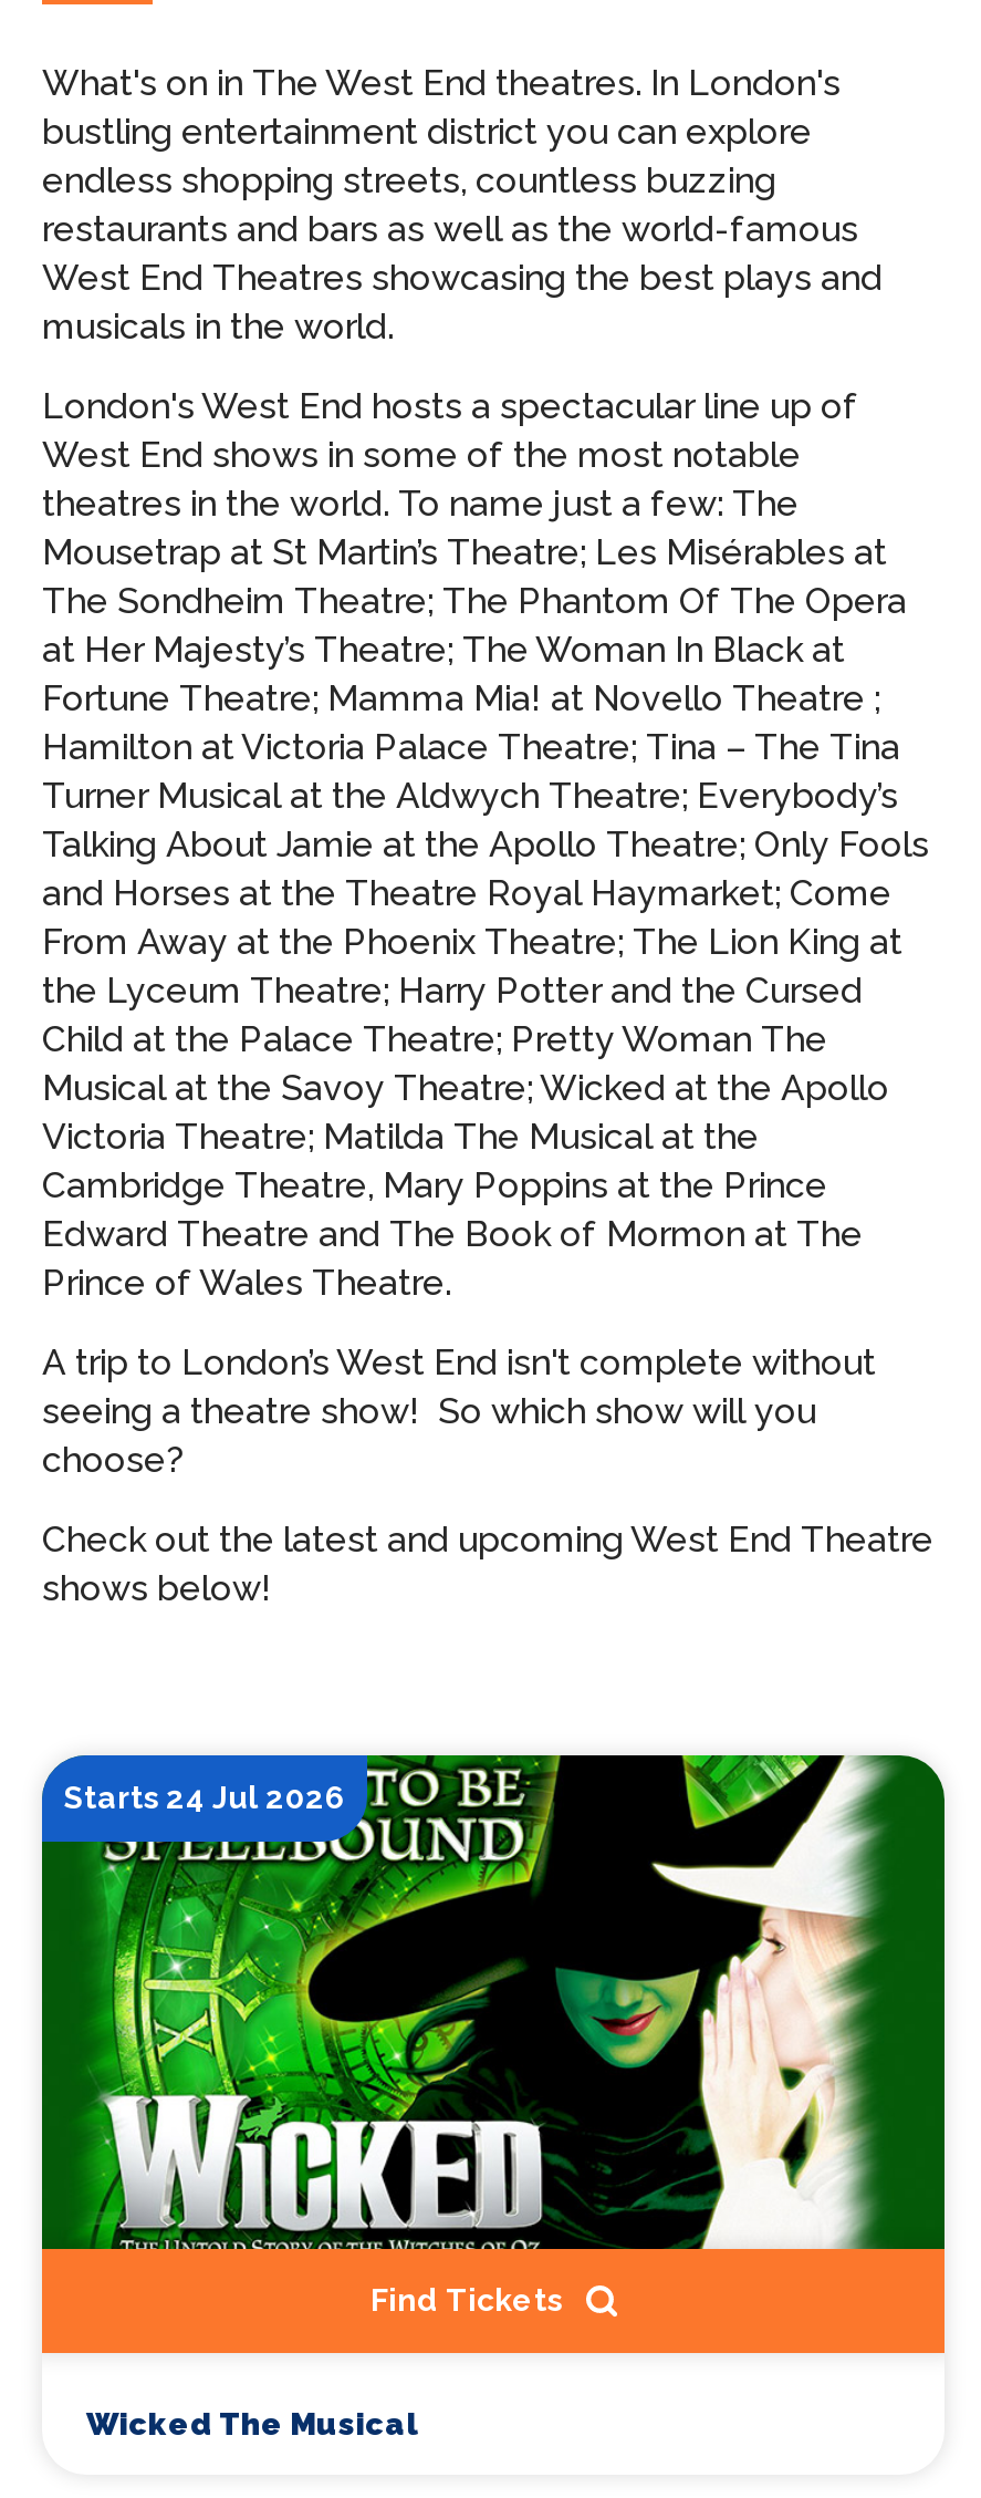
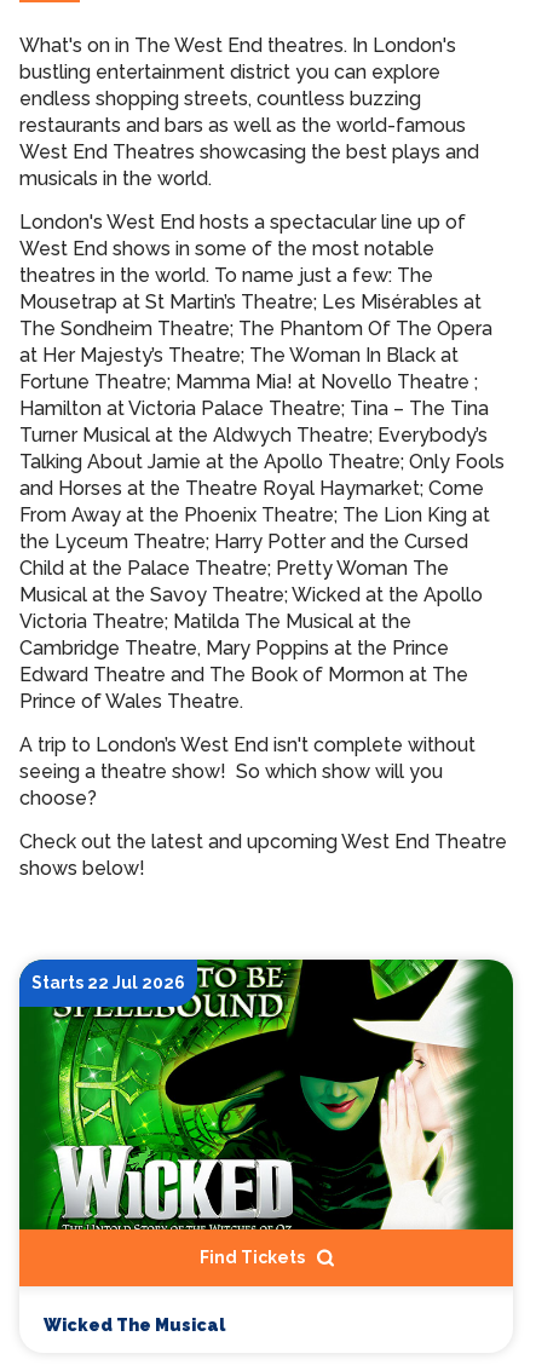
[64,1780,345,1815] Starts 24 Jul 2026 -> [31,973,185,992] Starts 22 Jul 2026

